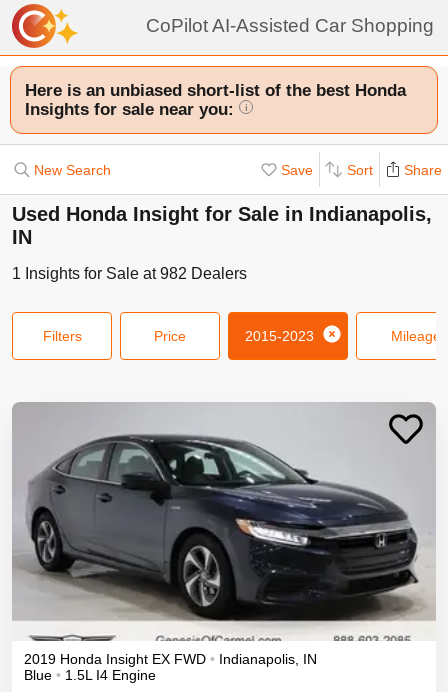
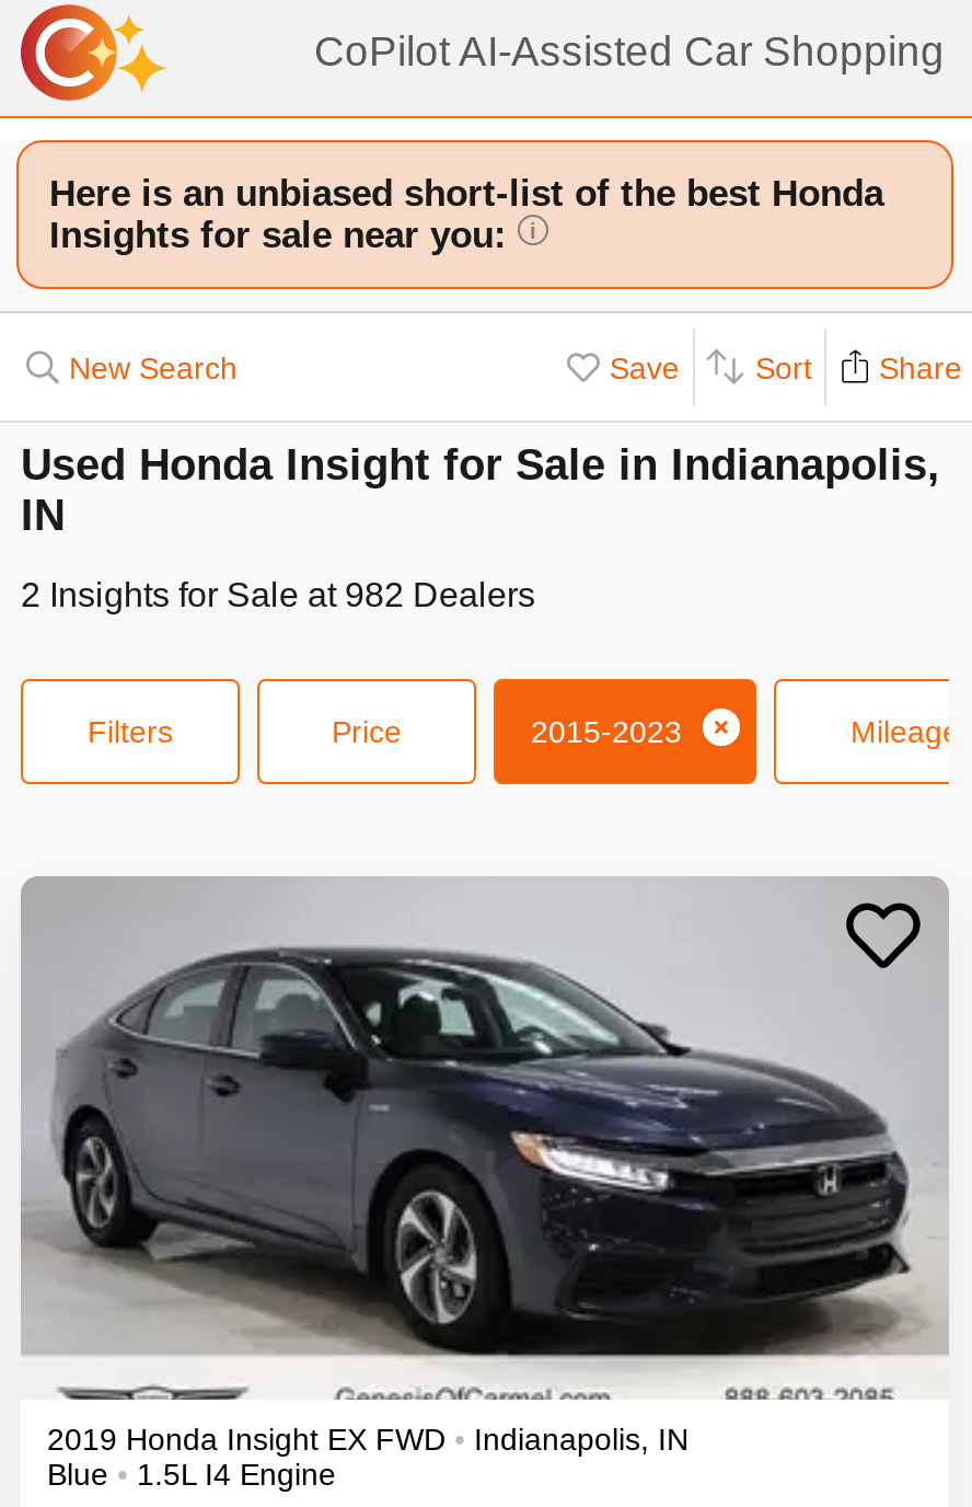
[12,265,247,282] 1 Insights for Sale at 982 Dealers -> [21,576,535,613] 2 Insights for Sale at 982 Dealers

